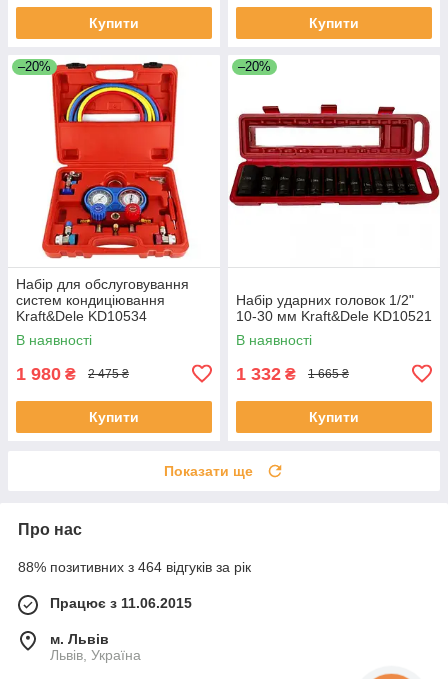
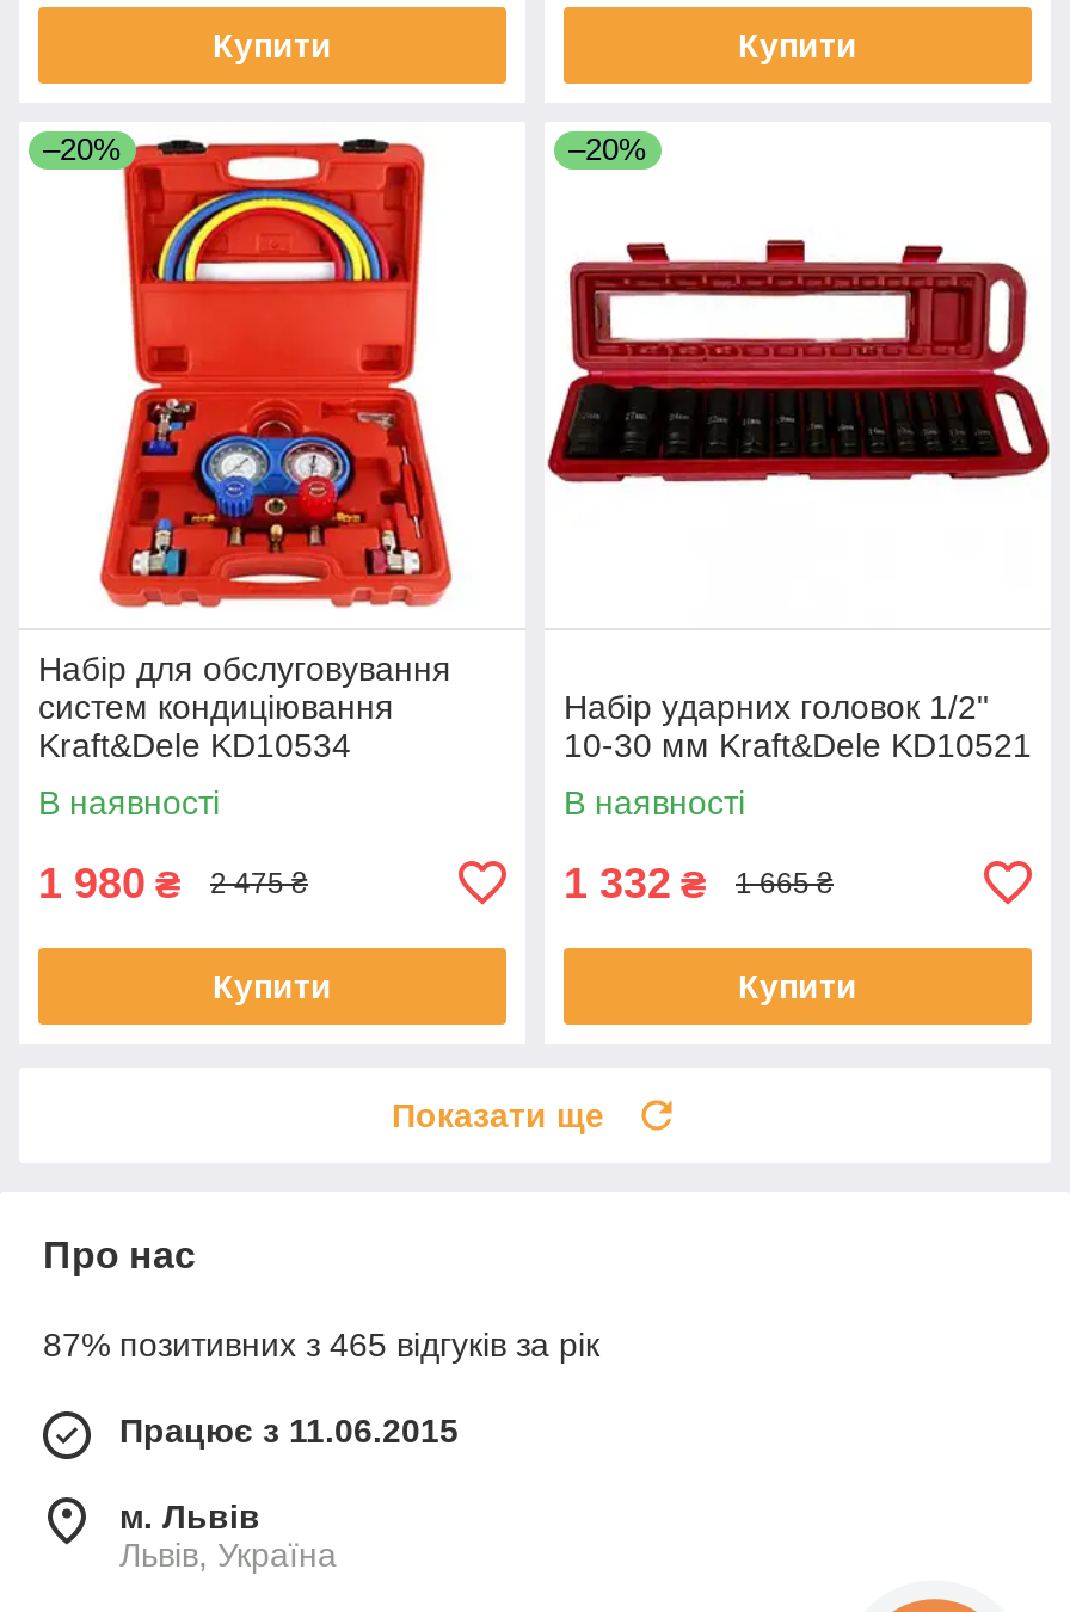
[18,559,251,575] 88% позитивних з 464 відгуків за рік -> [43,1325,599,1363] 87% позитивних з 465 відгуків за рік

